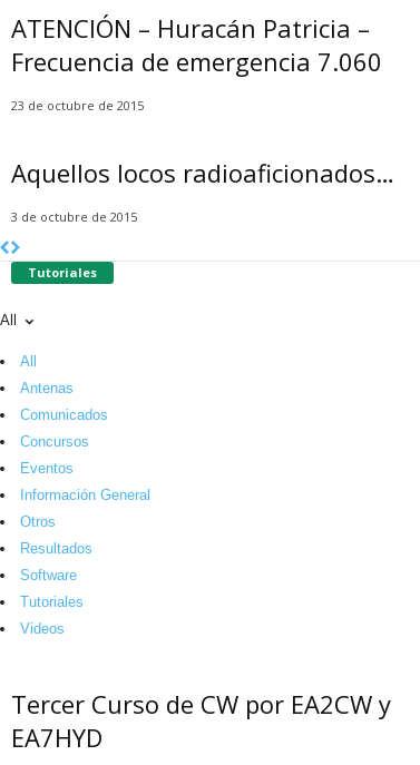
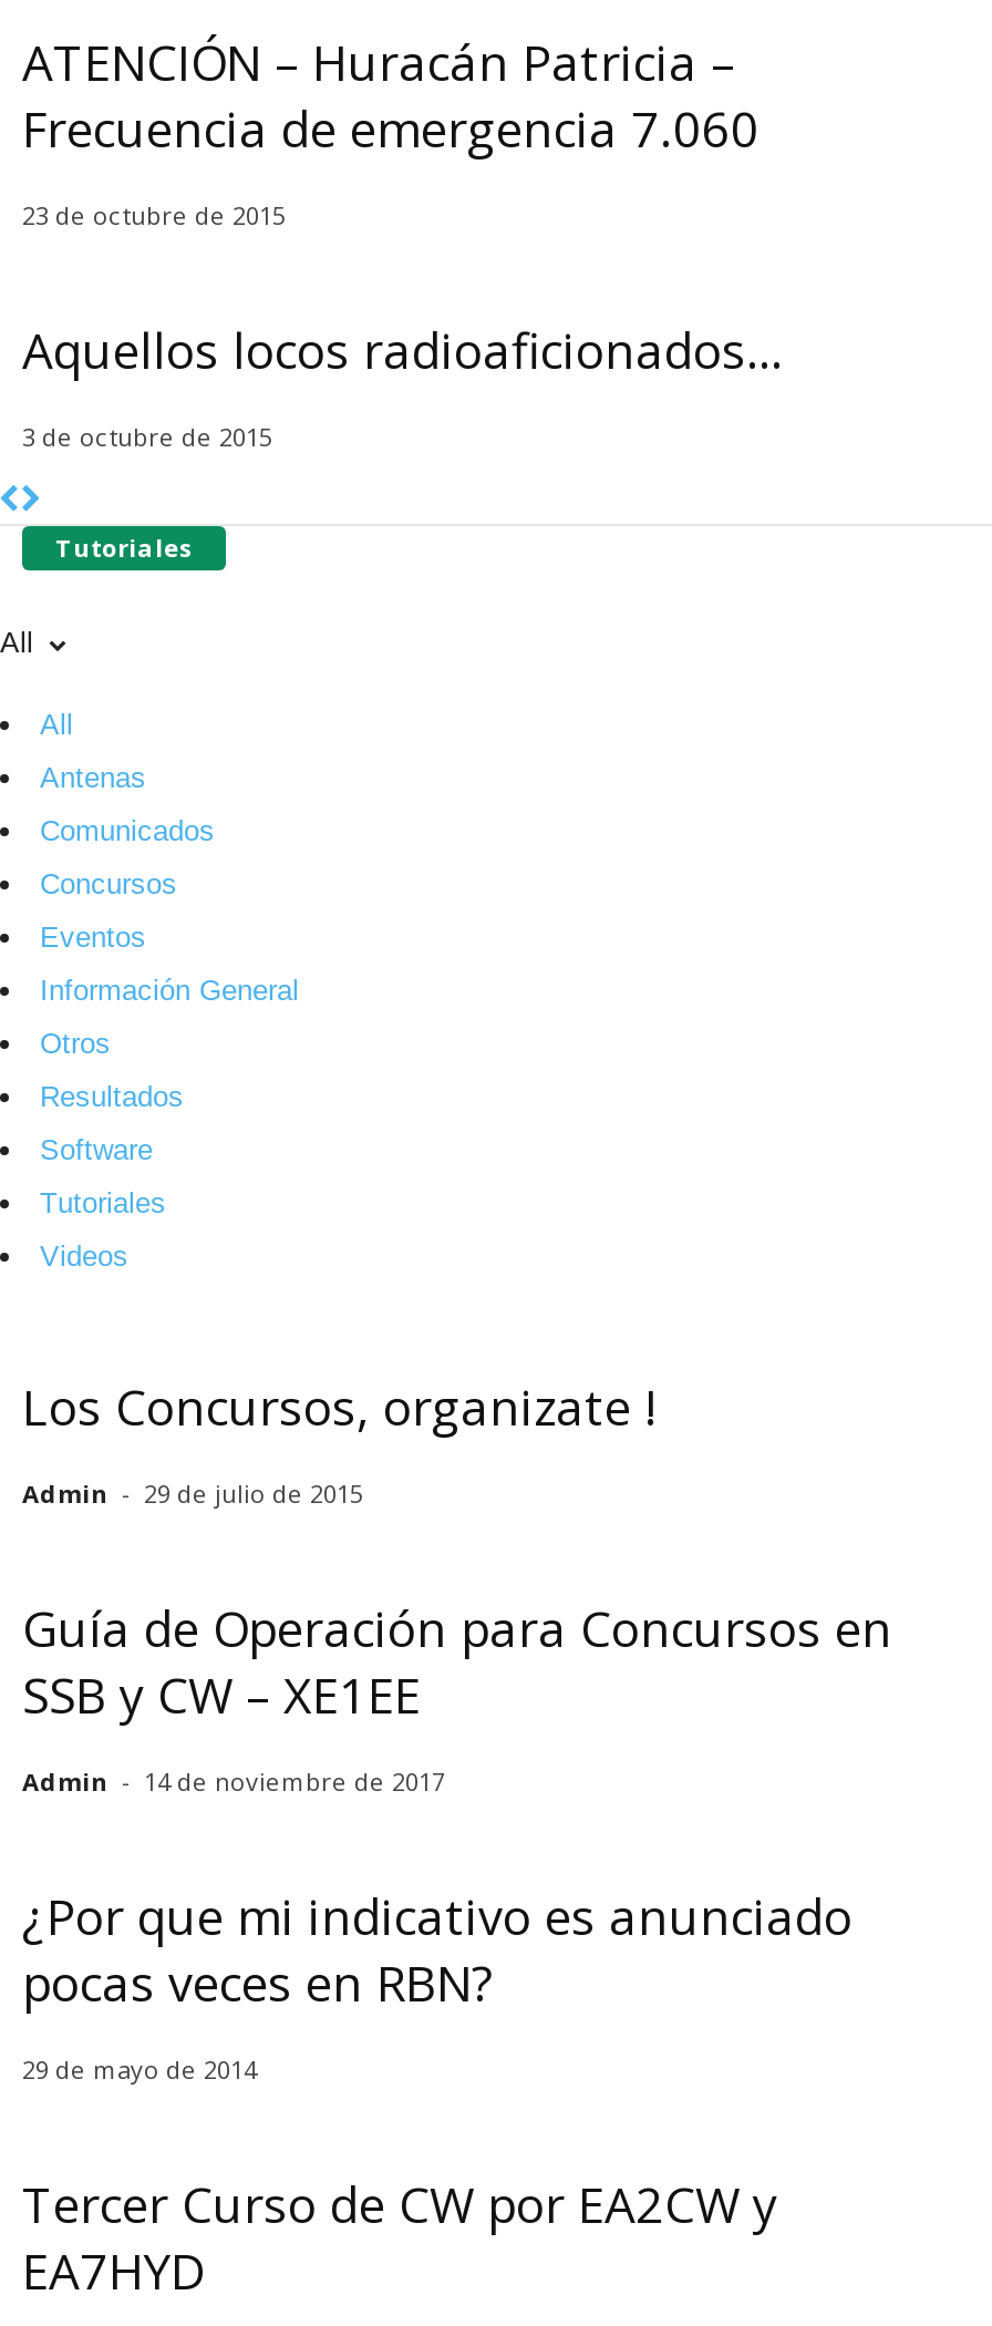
none -> [22,1372,892,2086] Los Concursos, organizate ! | Admin - 29 de julio de 2015 | Guía de Operación para Concursos en | SSB y CW – XE1EE | Admin - 14 de noviembre de 2017 | ¿Por que mi indicativo es anunciado | pocas veces en RBN? | 29 de mayo de 2014

